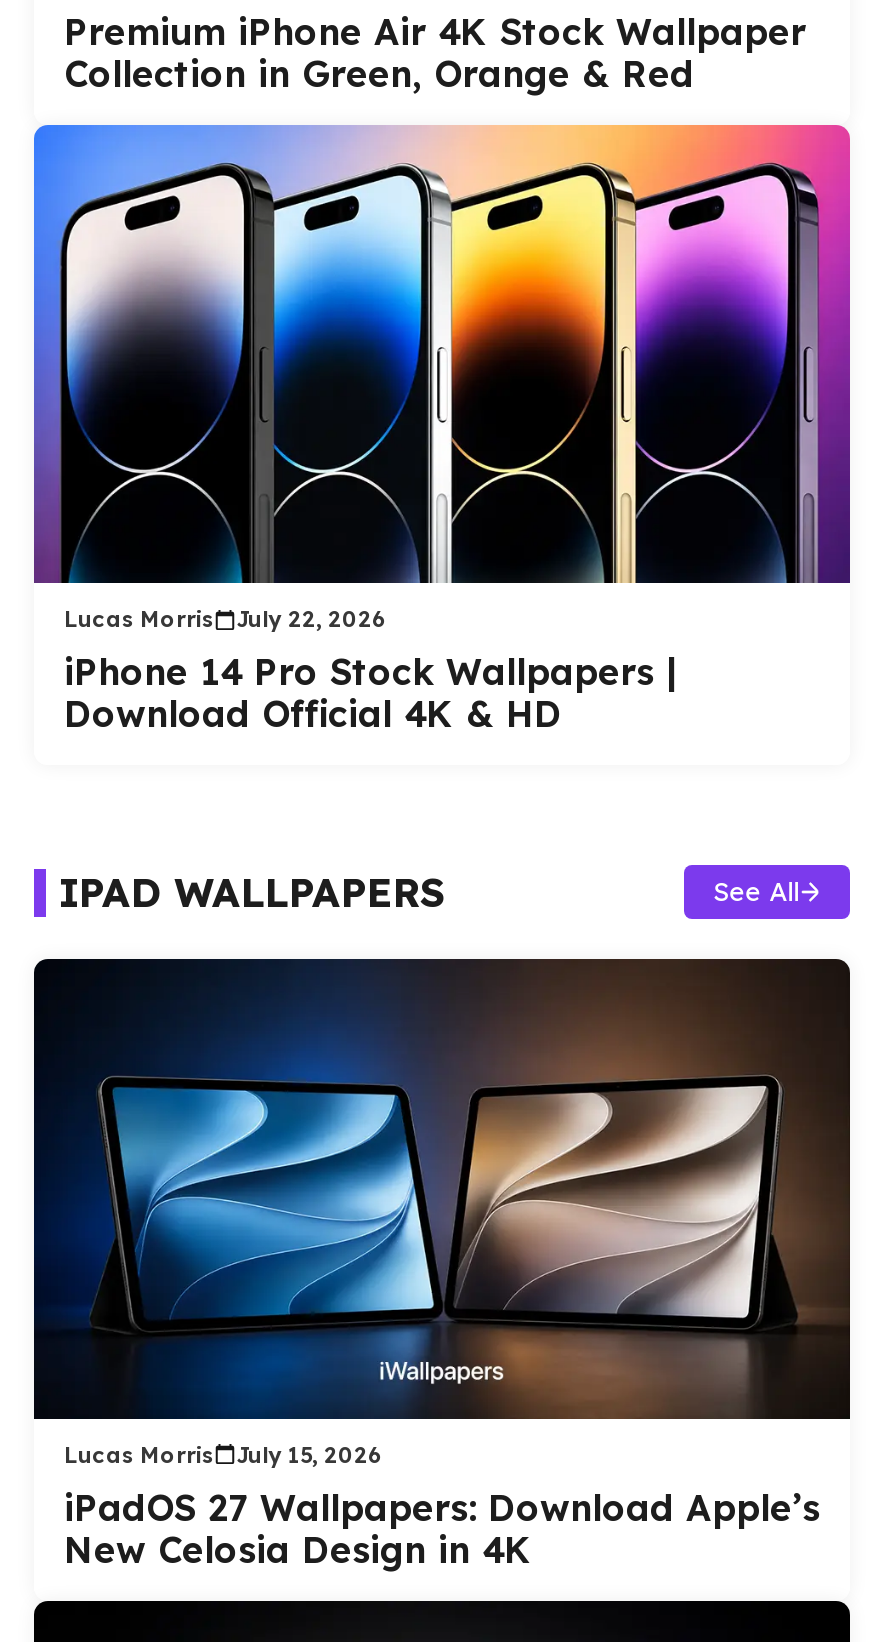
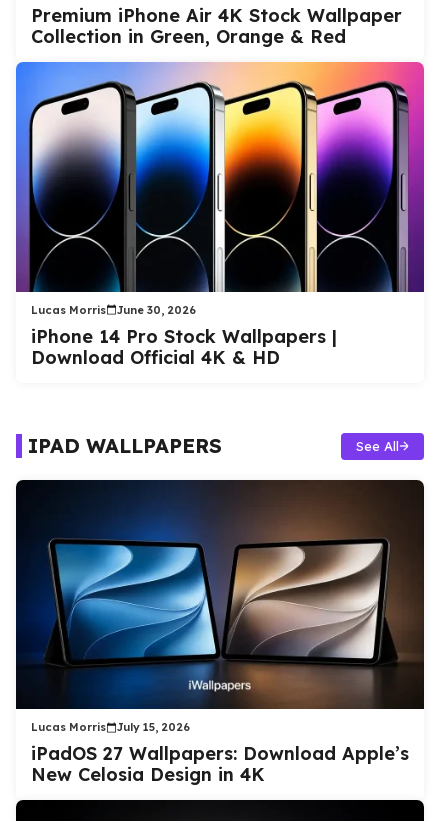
[64,605,386,633] Lucas Morris July 22, 2026 -> [31,302,196,316] Lucas Morris June 30, 2026

